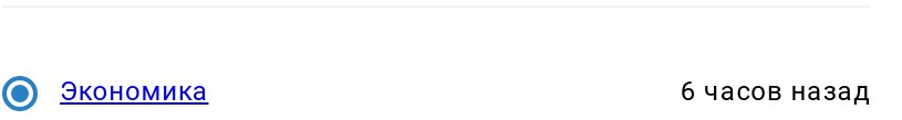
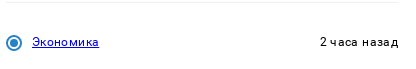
[680,77,870,108] 6 часов назад -> [320,35,398,49] 2 часа назад

